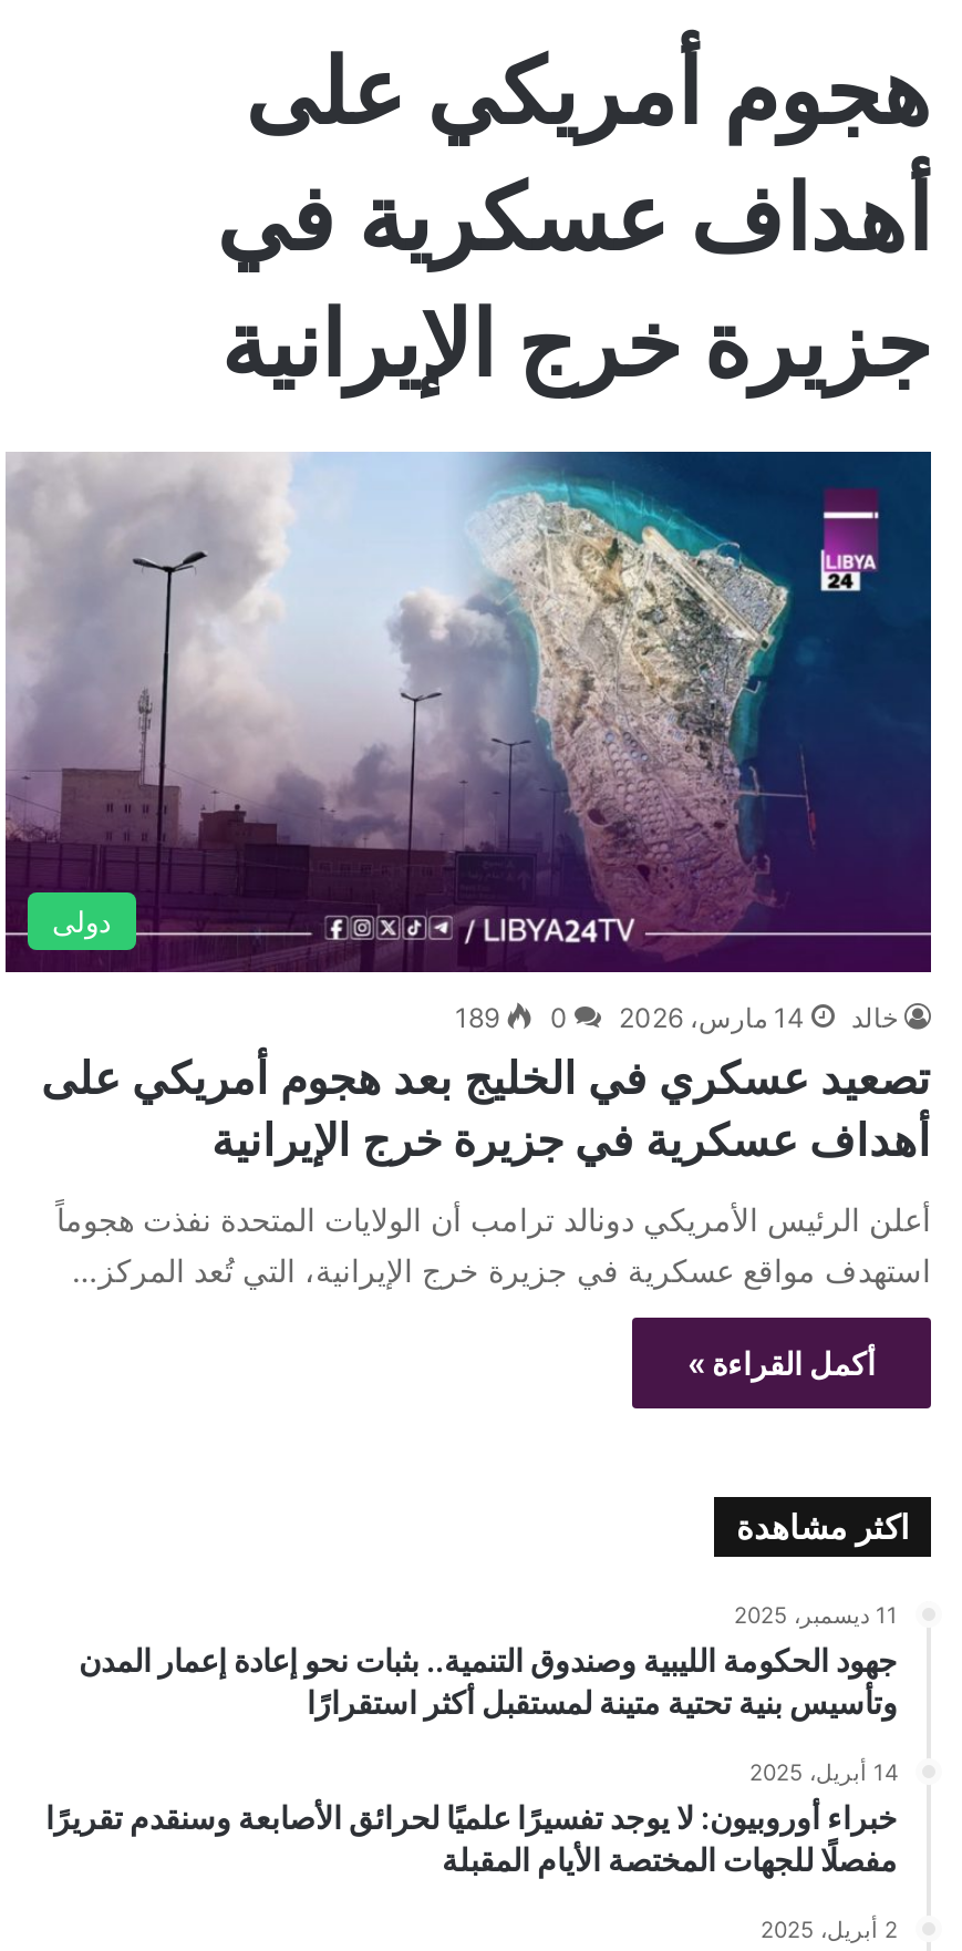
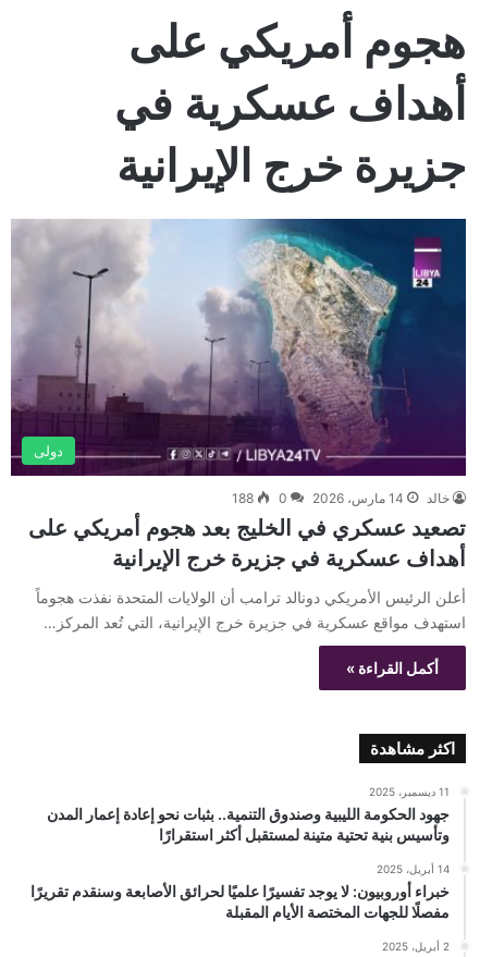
[455,1000,568,1033] 189 0 -> [232,490,287,506] 188 0

